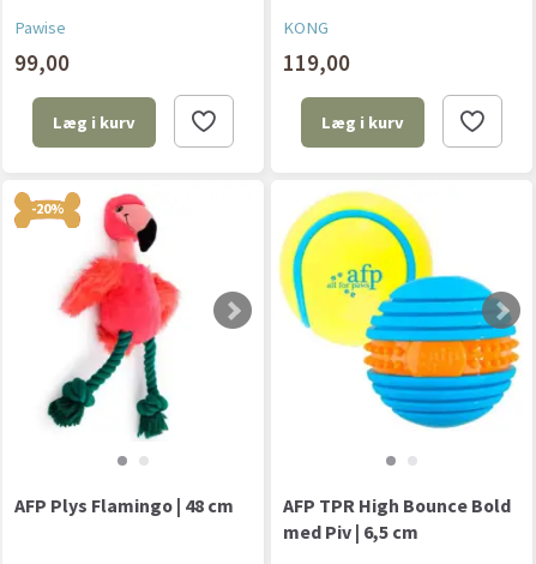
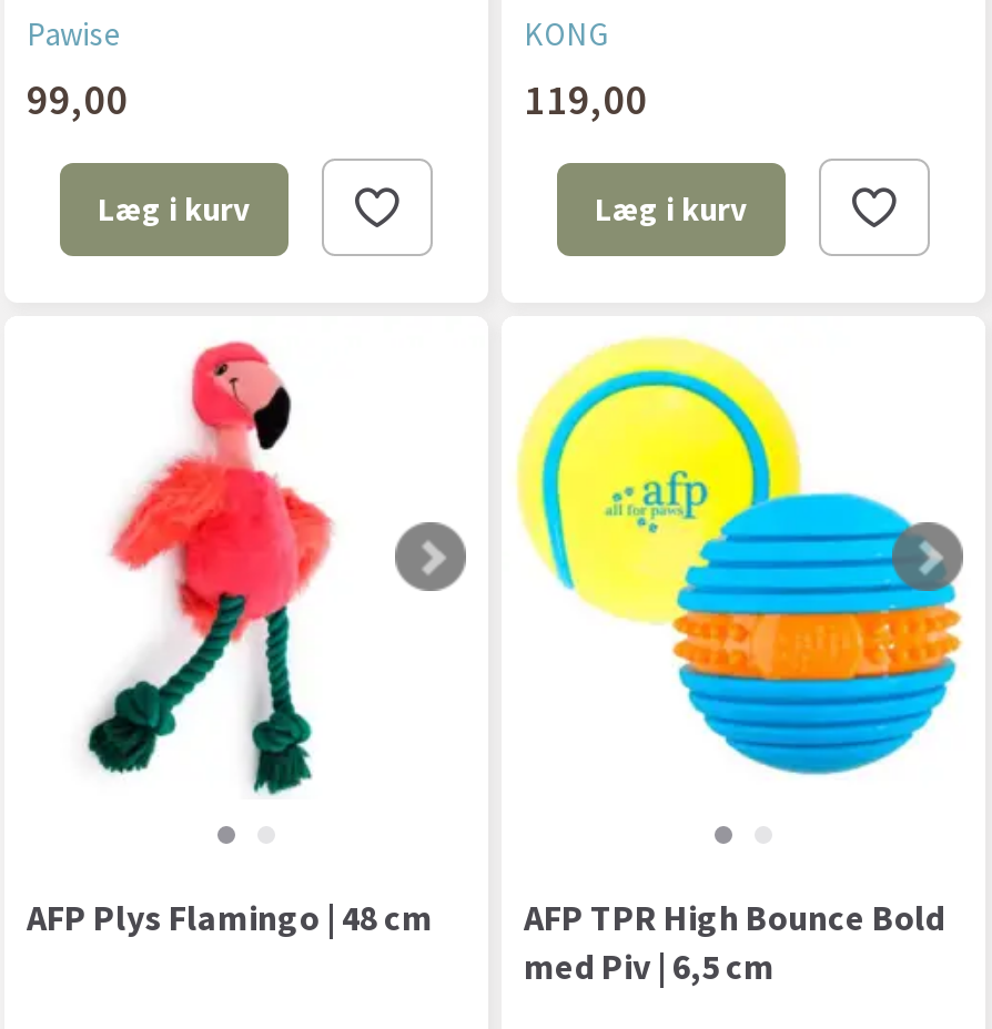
[31,200,64,218] -20% -> none

